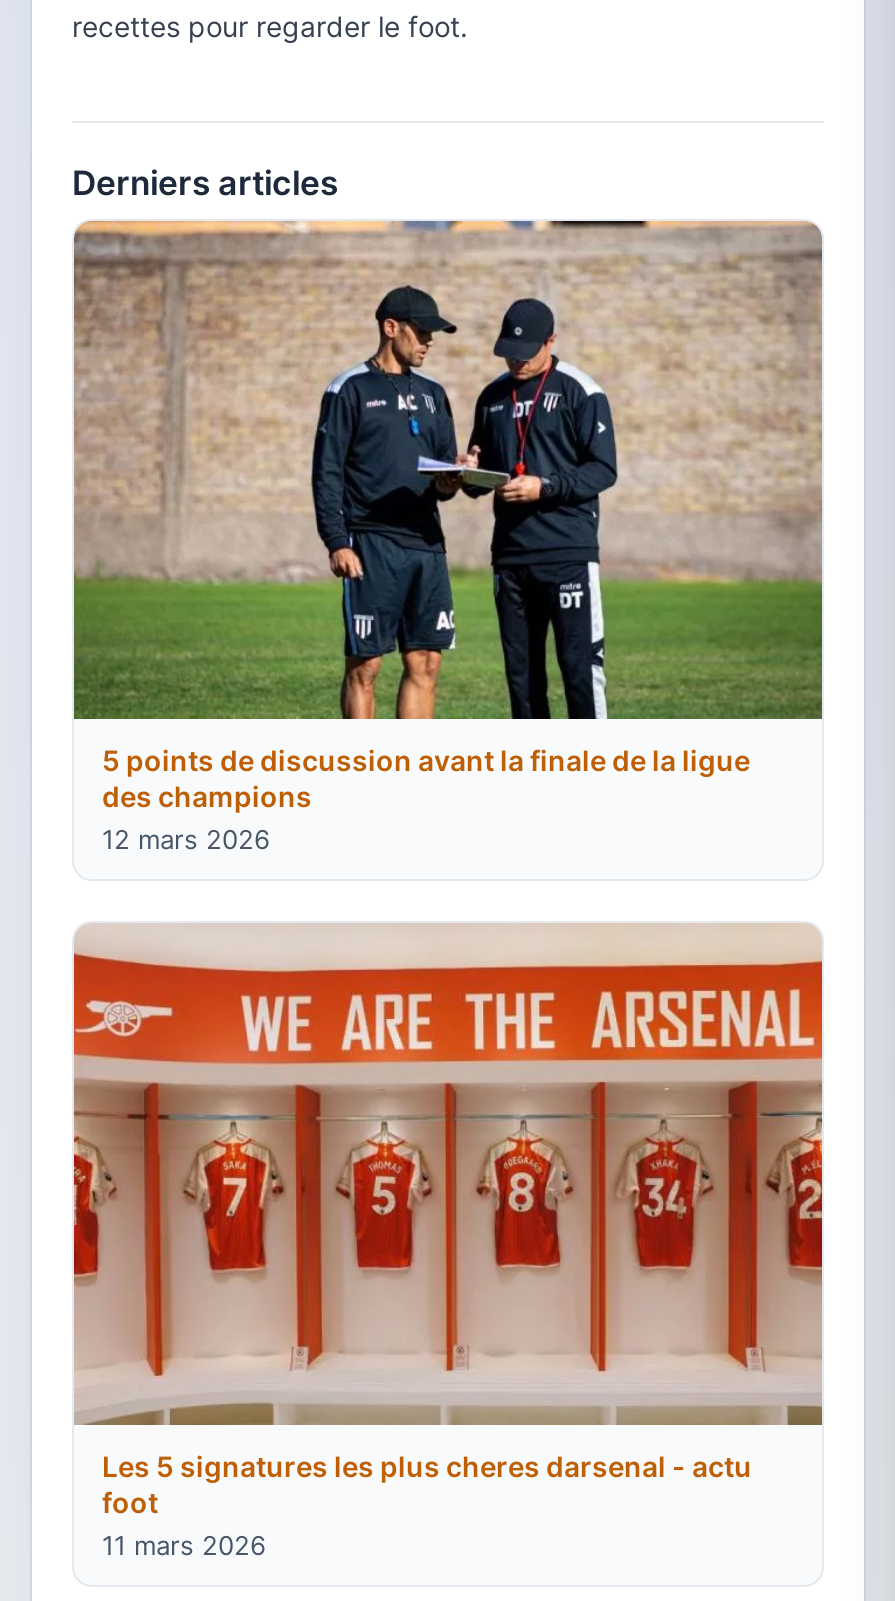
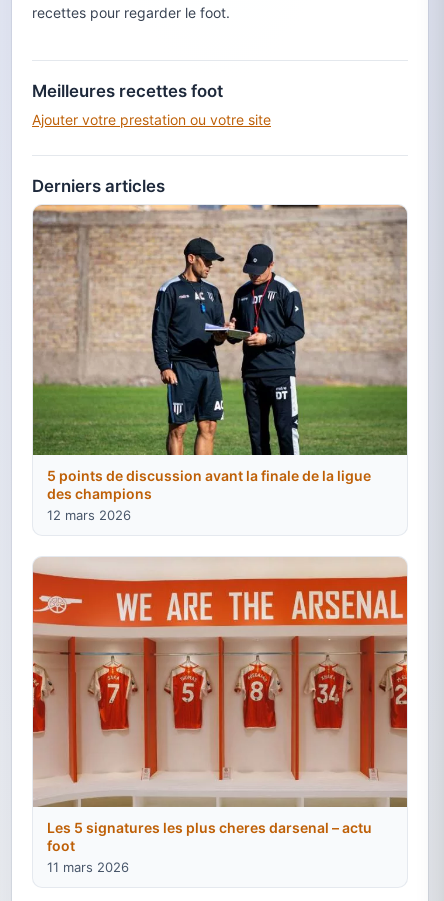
none -> [32,81,271,128] Meilleures recettes foot | Ajouter votre prestation ou votre site
[102,1449,752,1483] Les 5 signatures les plus cheres darsenal - actu -> [47,819,372,836] Les 5 signatures les plus cheres darsenal – actu

